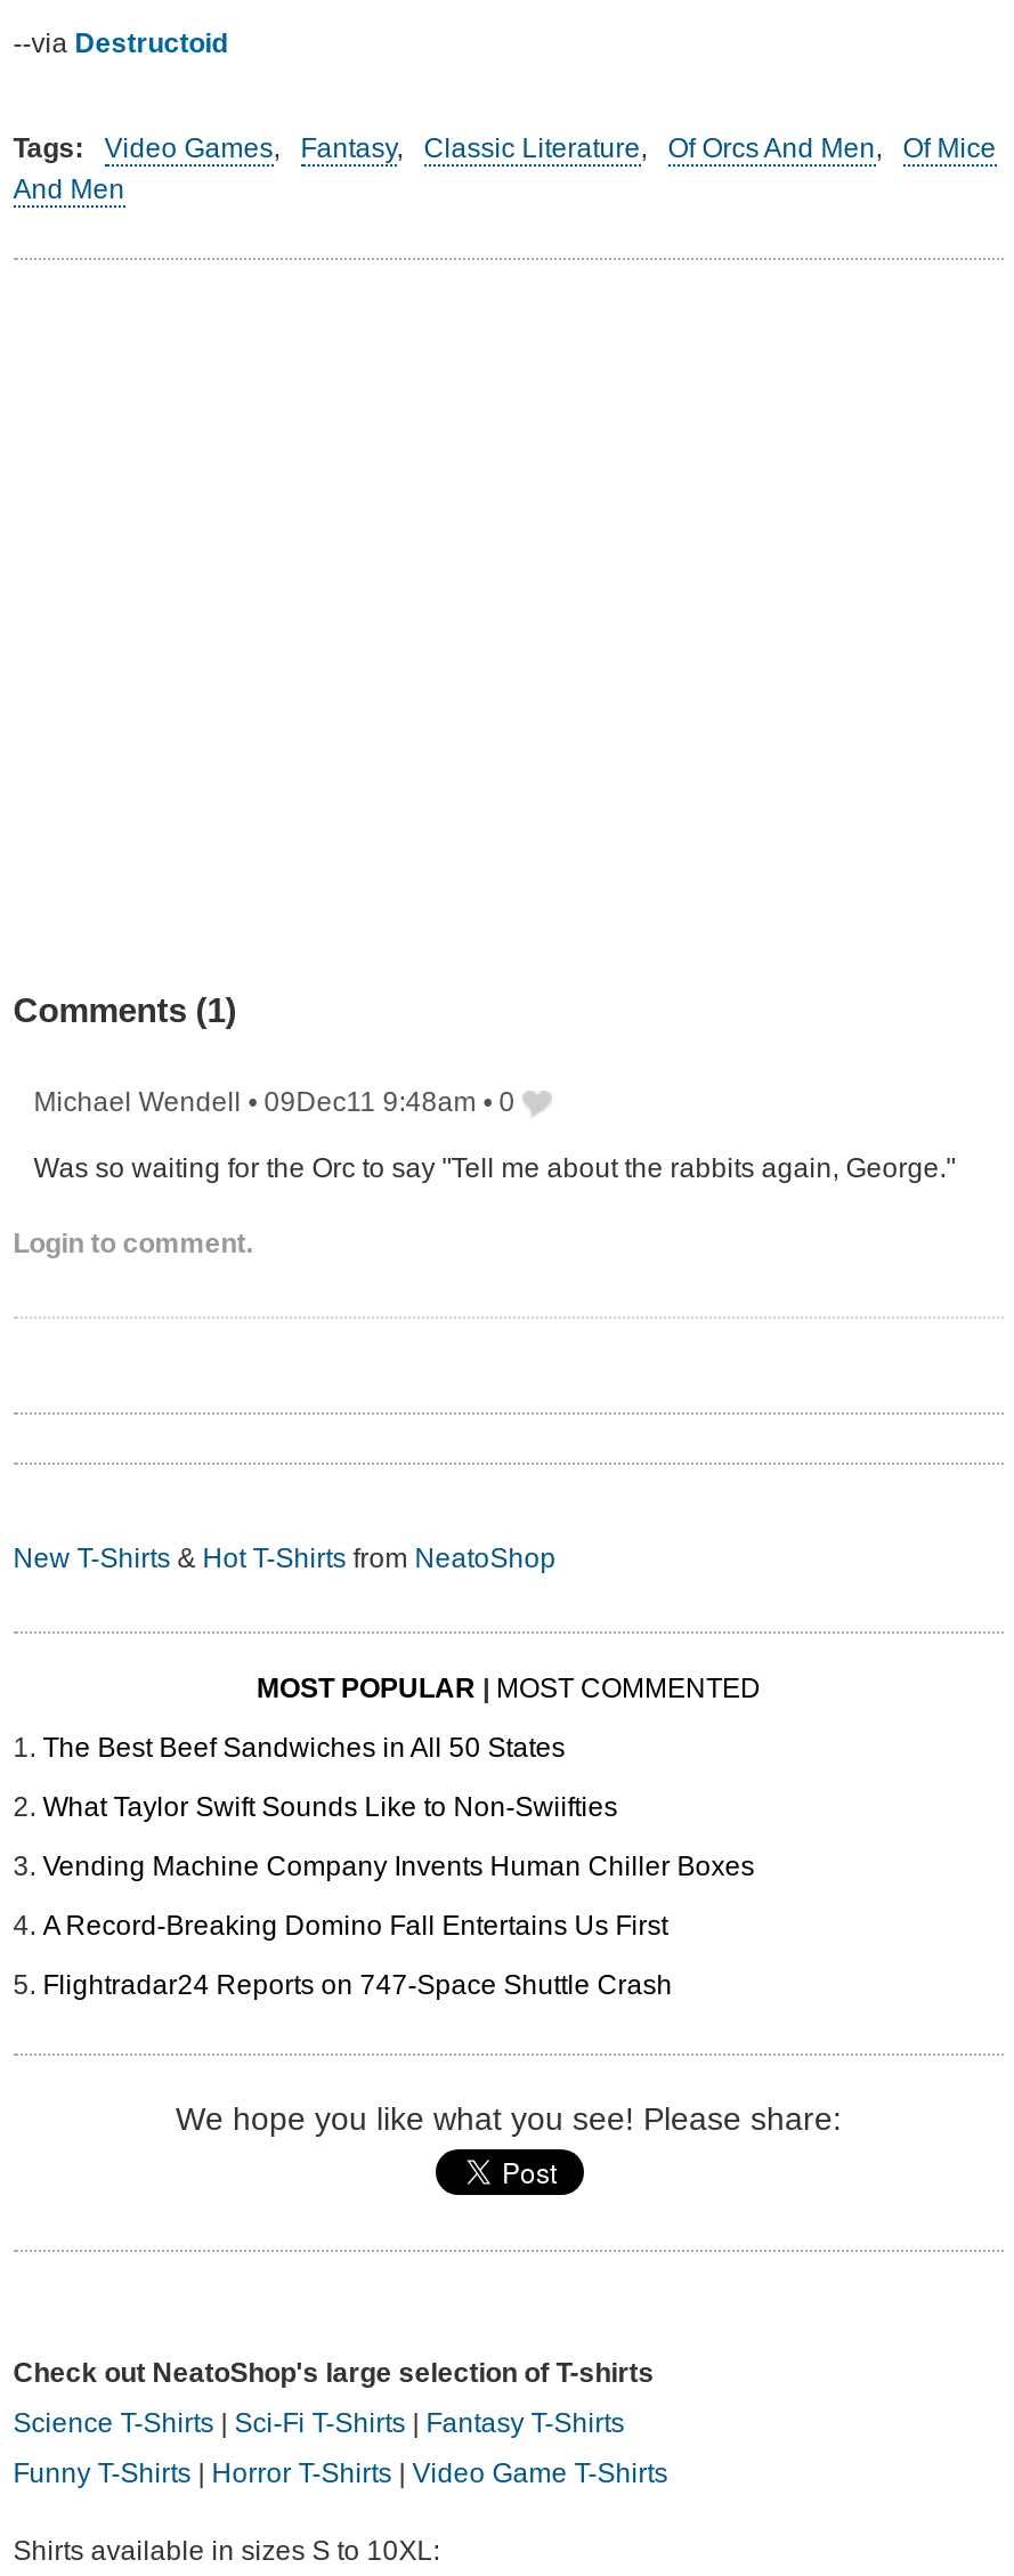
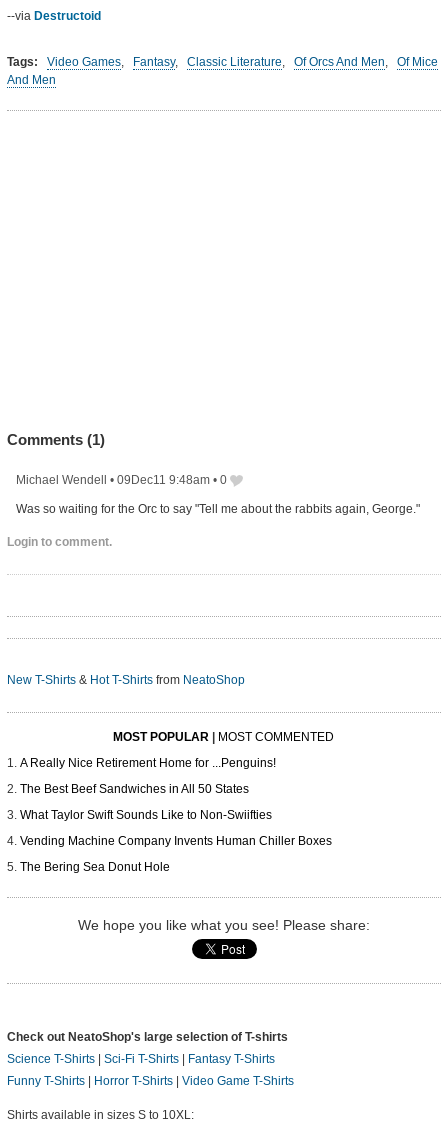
none -> [20,756,276,770] A Really Nice Retirement Home for ...Penguins!
moved [43,1733,754,1884] -> [20,782,332,848]: The Best Beef Sandwiches in All 50 States | What Taylor Swift Sounds Like to Non-Swiifties | Vending Machine Company Invents Human Chiller Boxes
[43,1911,672,2002] A Record-Breaking Domino Fall Entertains Us First | Flightradar24 Reports on 747-Space Shuttle Crash -> [20,860,170,874] The Bering Sea Donut Hole

